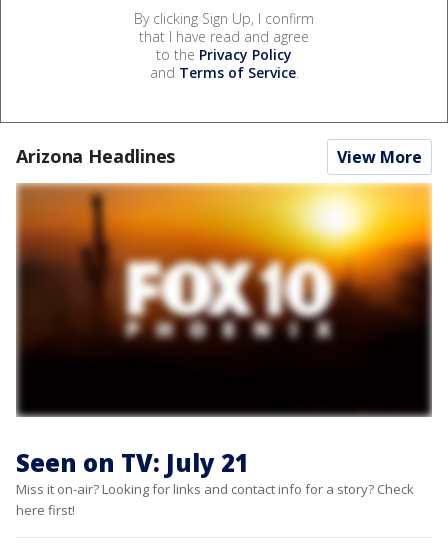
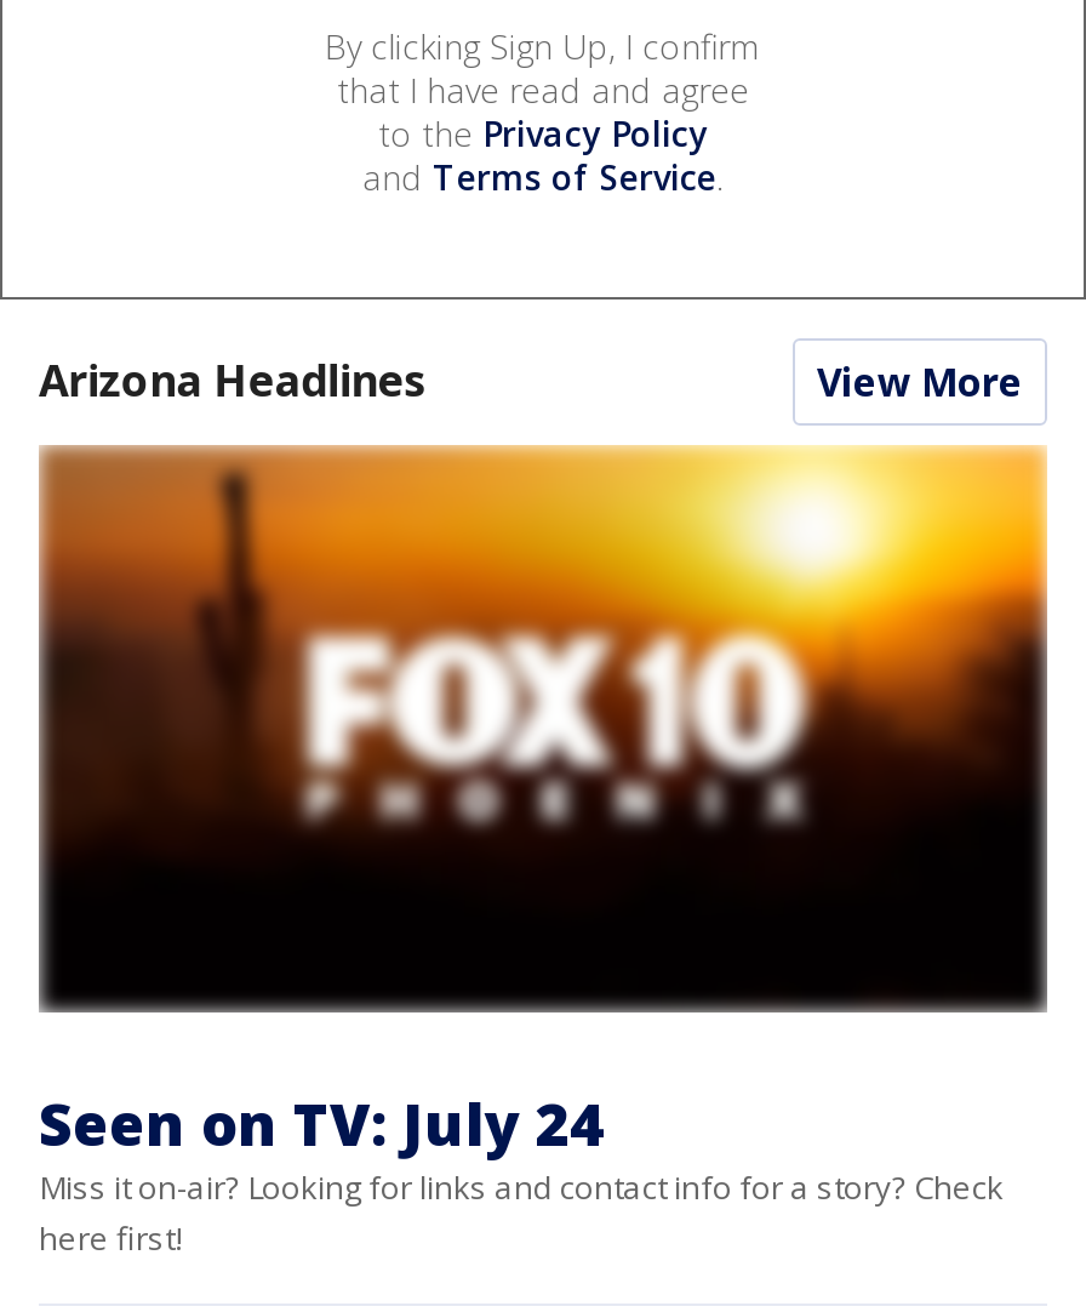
[16,446,249,479] Seen on TV: July 21 -> [39,1083,604,1163] Seen on TV: July 24

